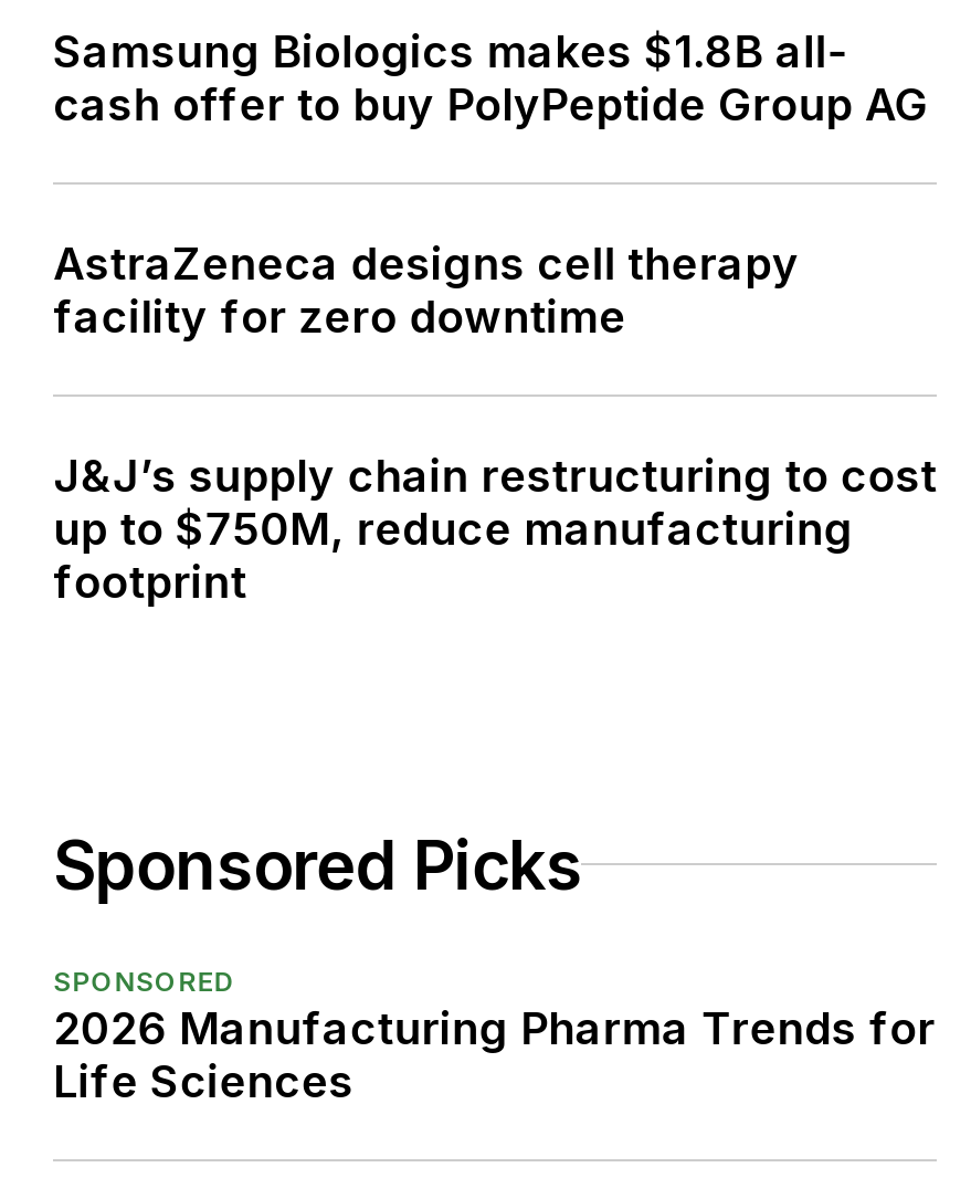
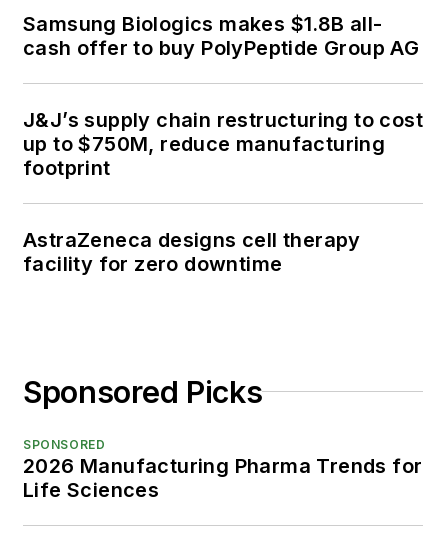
moved [53,237,799,343] -> [23,228,361,276]: AstraZeneca designs cell therapy | facility for zero downtime
moved [53,449,937,608] -> [23,108,423,180]: J&J’s supply chain restructuring to cost | up to $750M, reduce manufacturing | footprint

